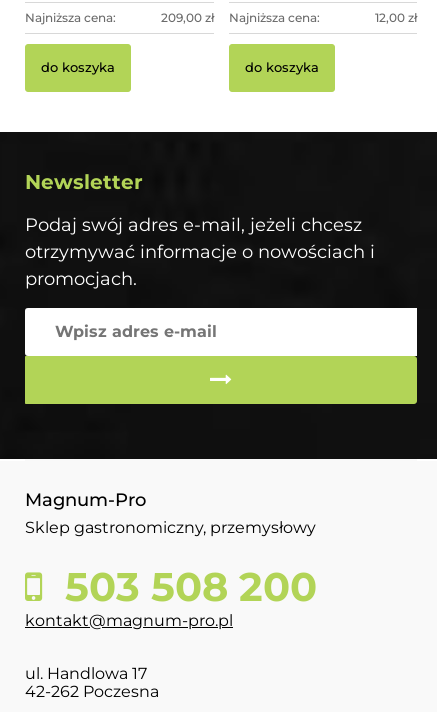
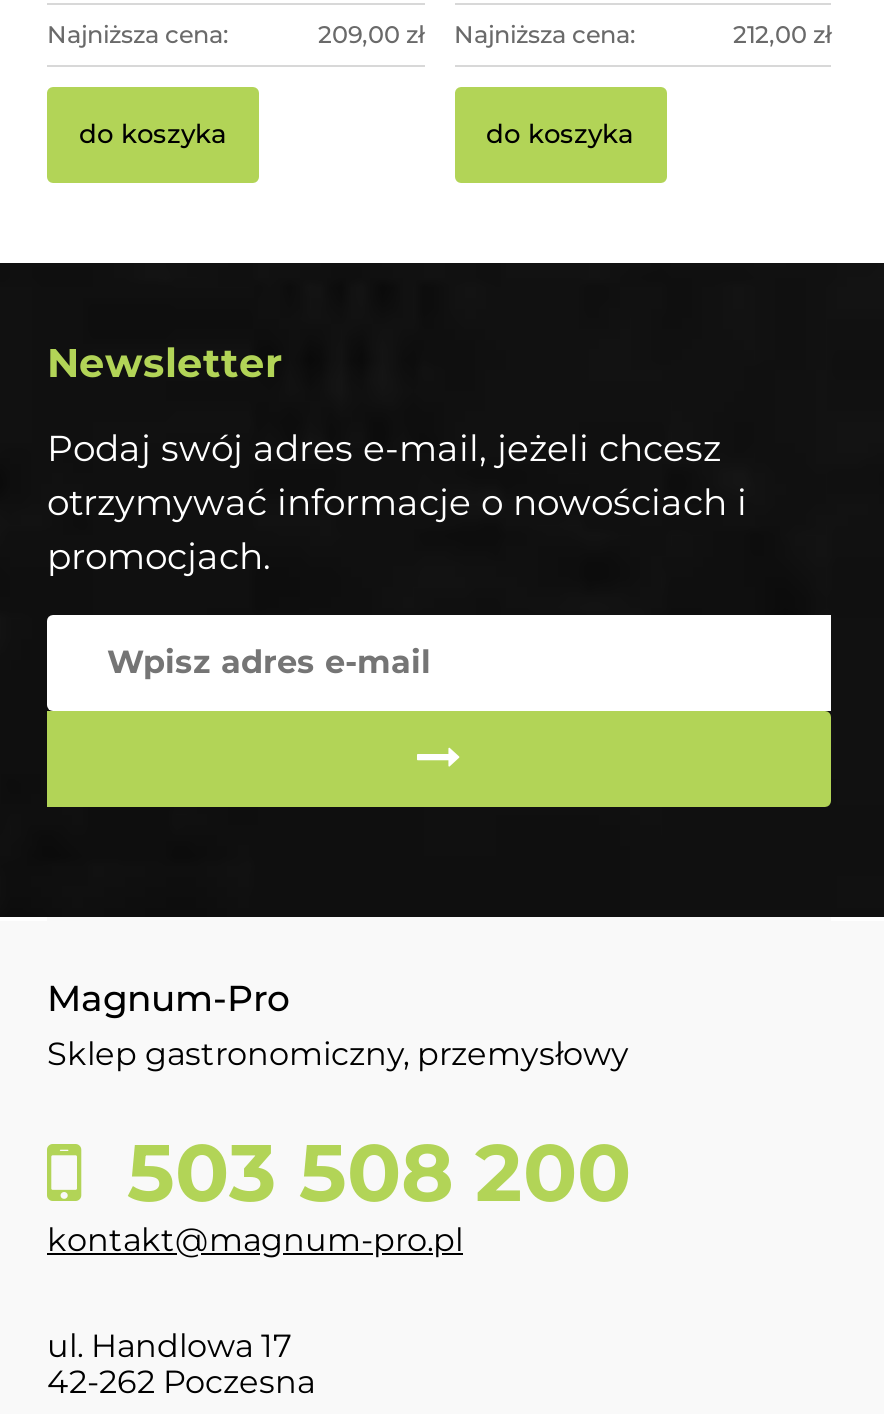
[375,9,417,24] 12,00 zł -> [733,18,831,48] 212,00 zł

